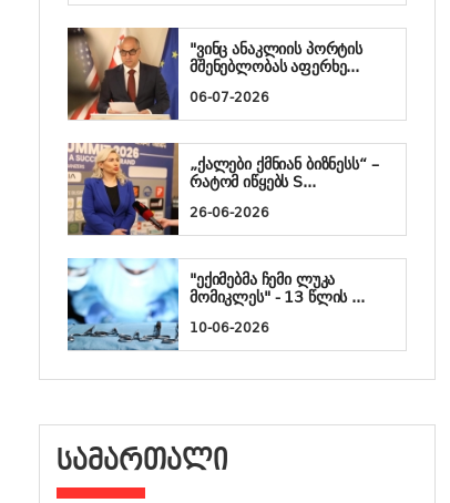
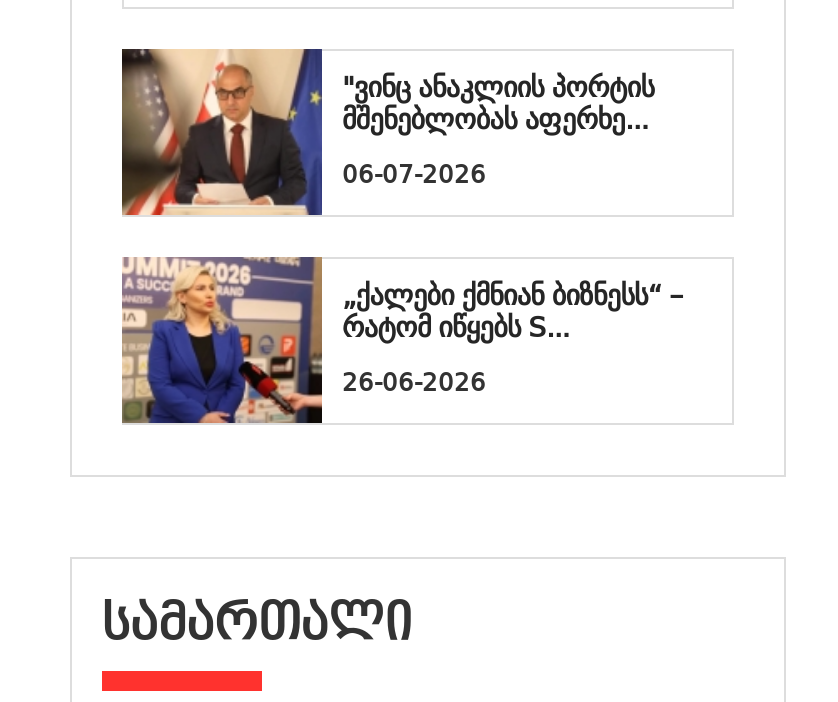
[67,258,364,351] [image] | "ექიმებმა ჩემი ლუკა | მომიკლეს" - 13 წლის ... | 10-06-2026 -> none

